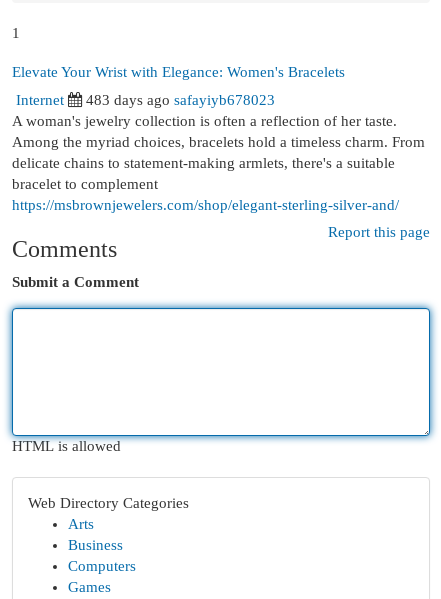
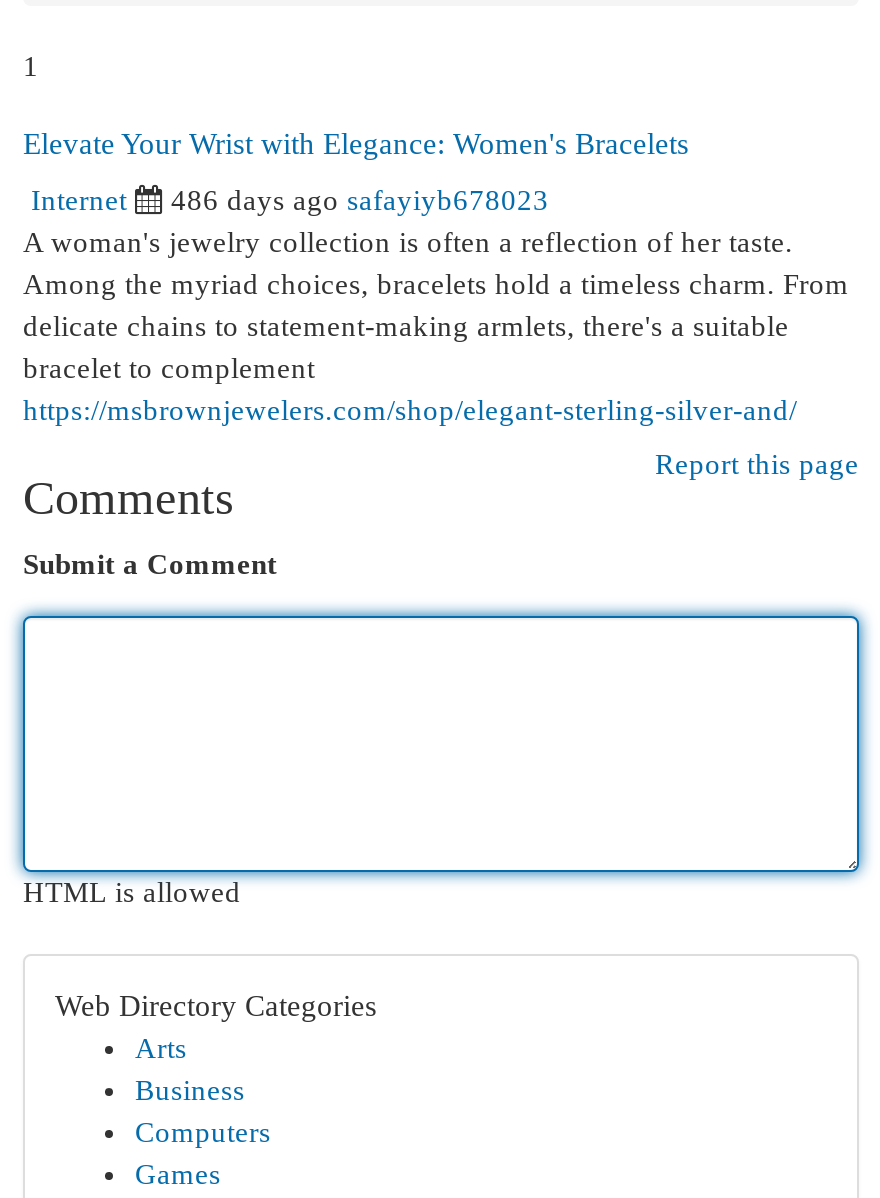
[86,92,275,108] 483 days ago safayiyb678023 -> [171,184,549,216] 486 days ago safayiyb678023

